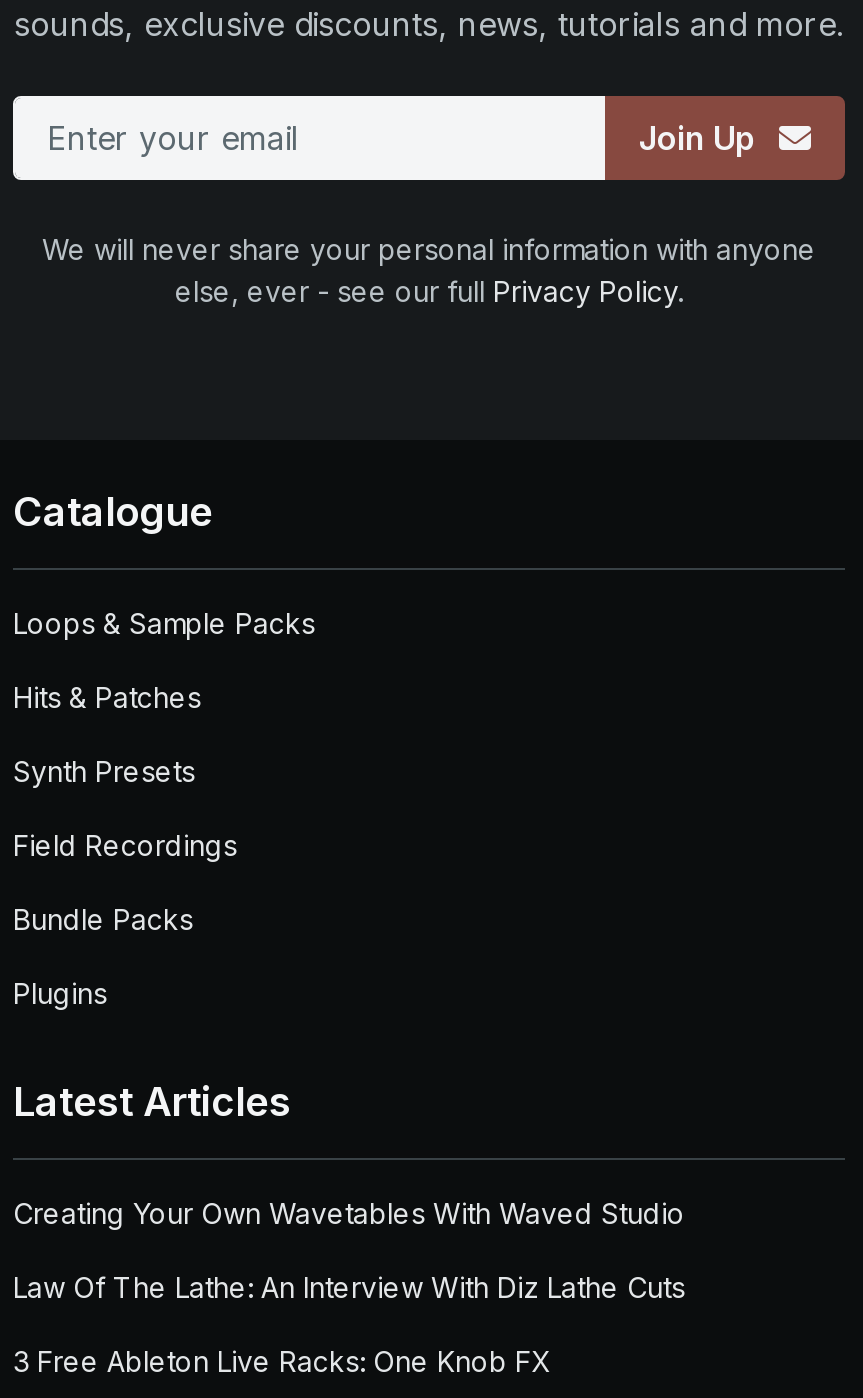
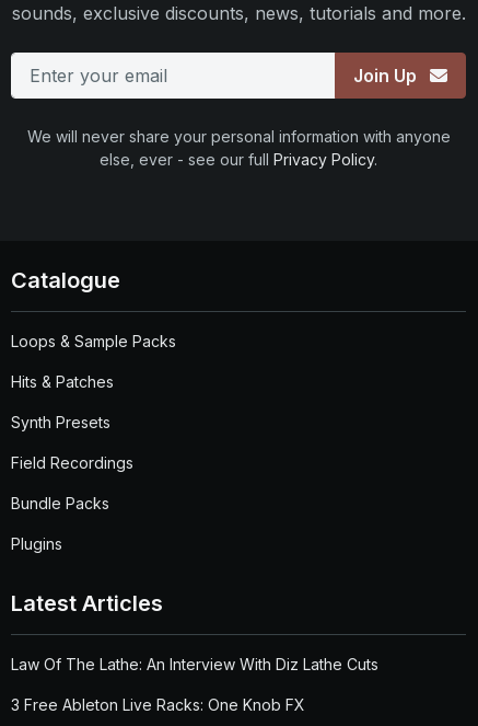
[13,1196,685,1230] Creating Your Own Wavetables With Waved Studio -> none

